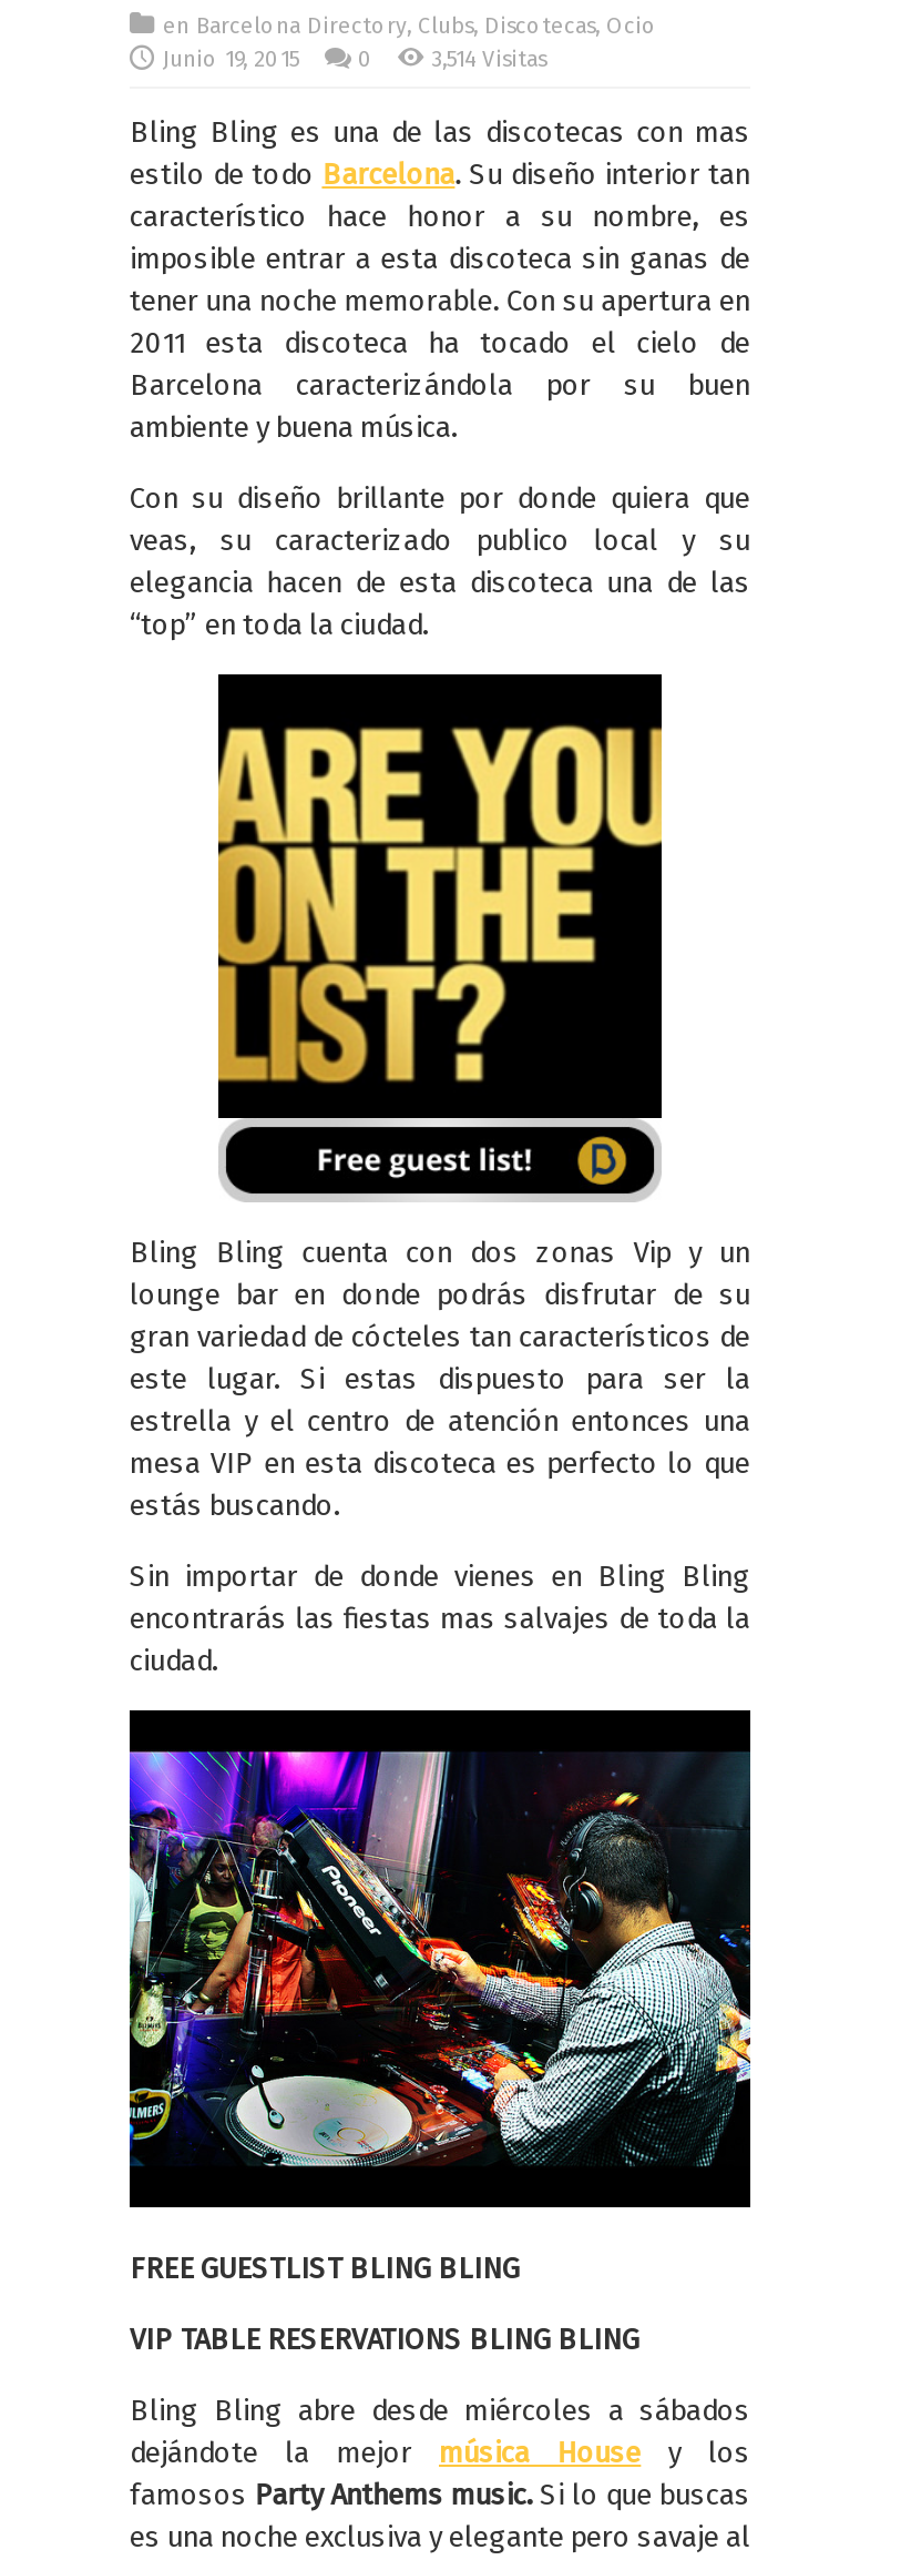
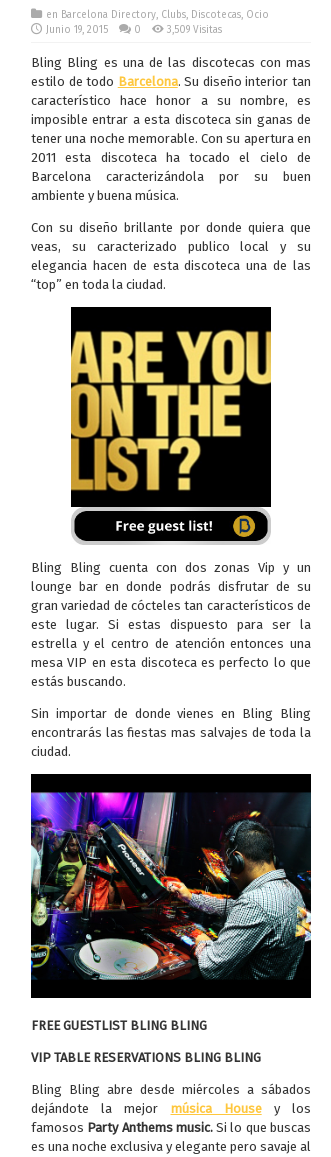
[431,46,546,73] 3,514 Visitas -> [167,24,222,36] 3,509 Visitas

